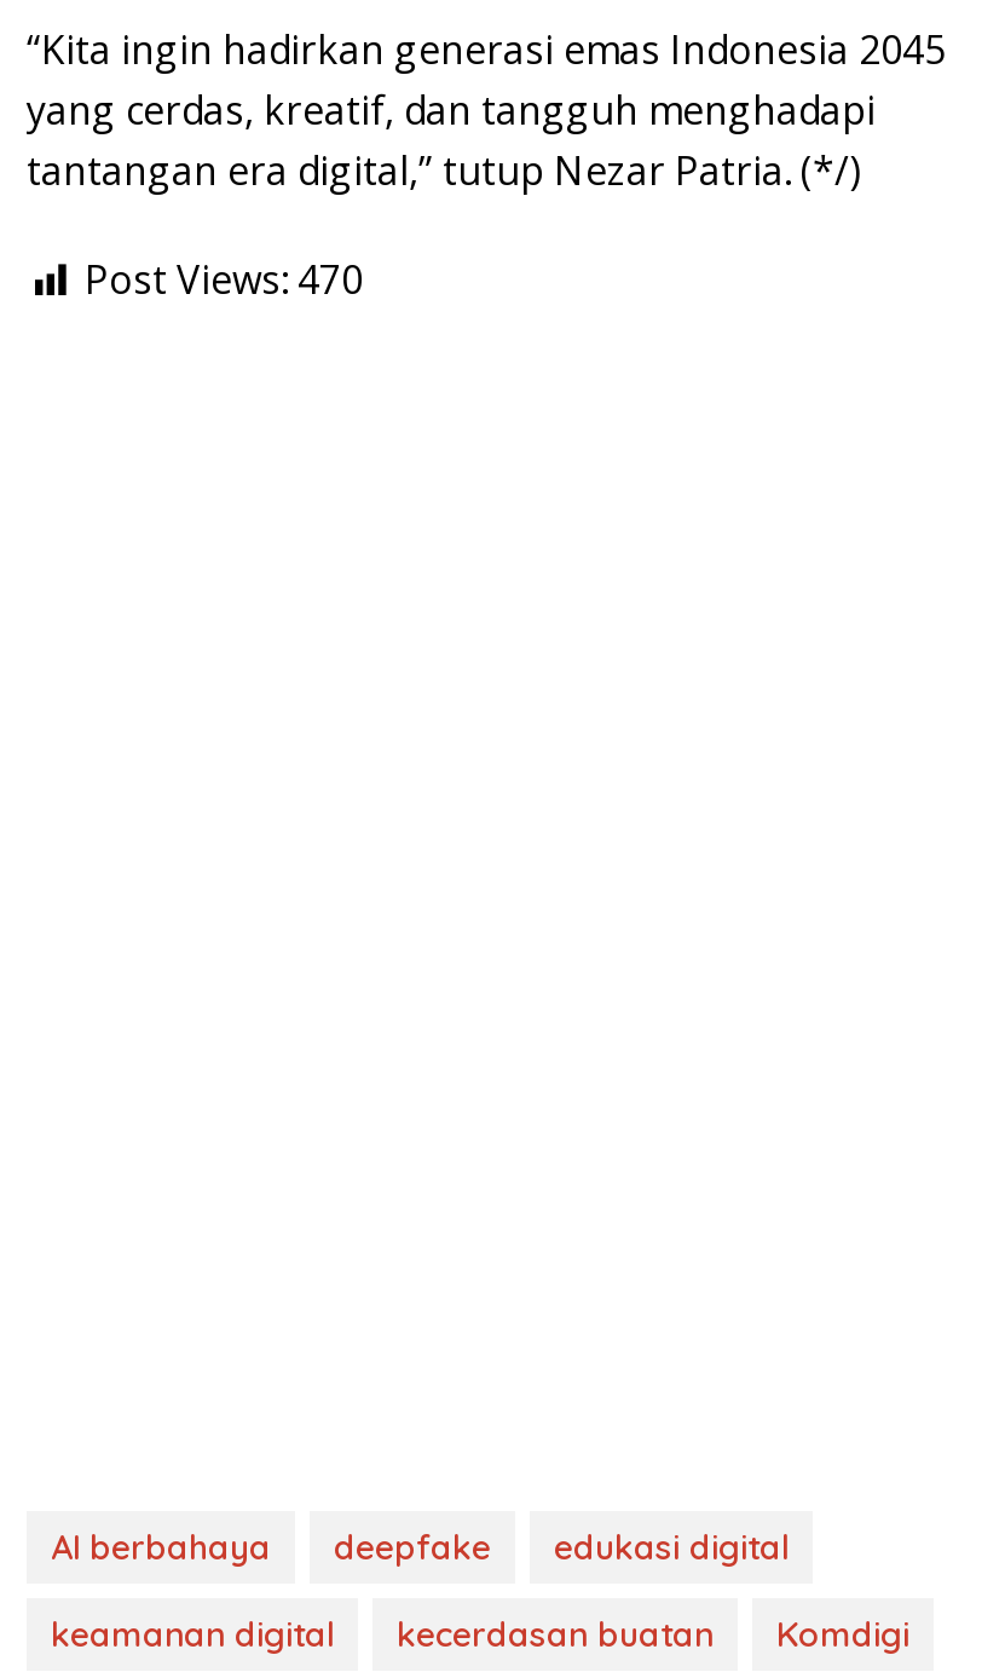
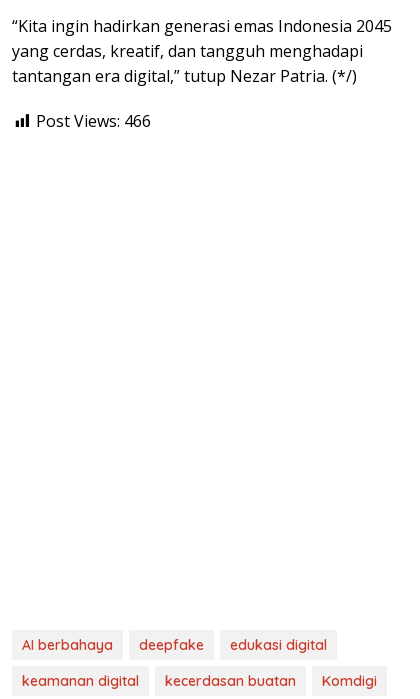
[85,252,363,306] Post Views: 470 -> [36,110,151,132] Post Views: 466

